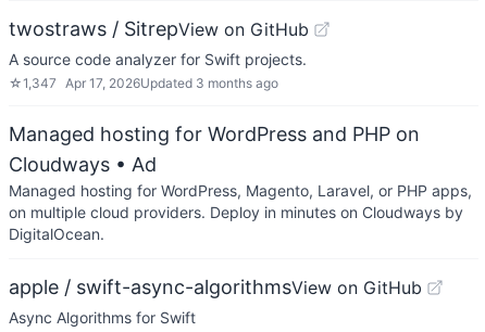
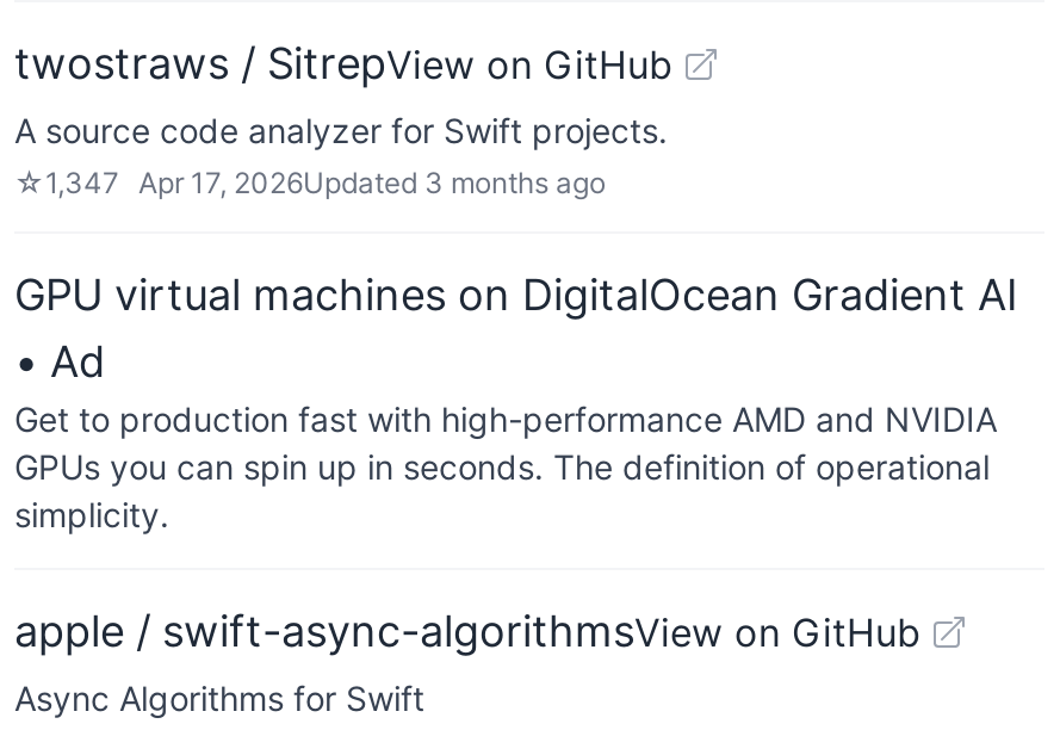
[9,123,472,243] Managed hosting for WordPress and PHP on | Cloudways • Ad | Managed hosting for WordPress, Magento, Laravel, or PHP apps, | on multiple cloud providers. Deploy in minutes on Cloudways by | DigitalOcean. -> [14,270,1018,534] GPU virtual machines on DigitalOcean Gradient AI | • Ad | Get to production fast with high-performance AMD and NVIDIA | GPUs you can spin up in seconds. The definition of operational | simplicity.

